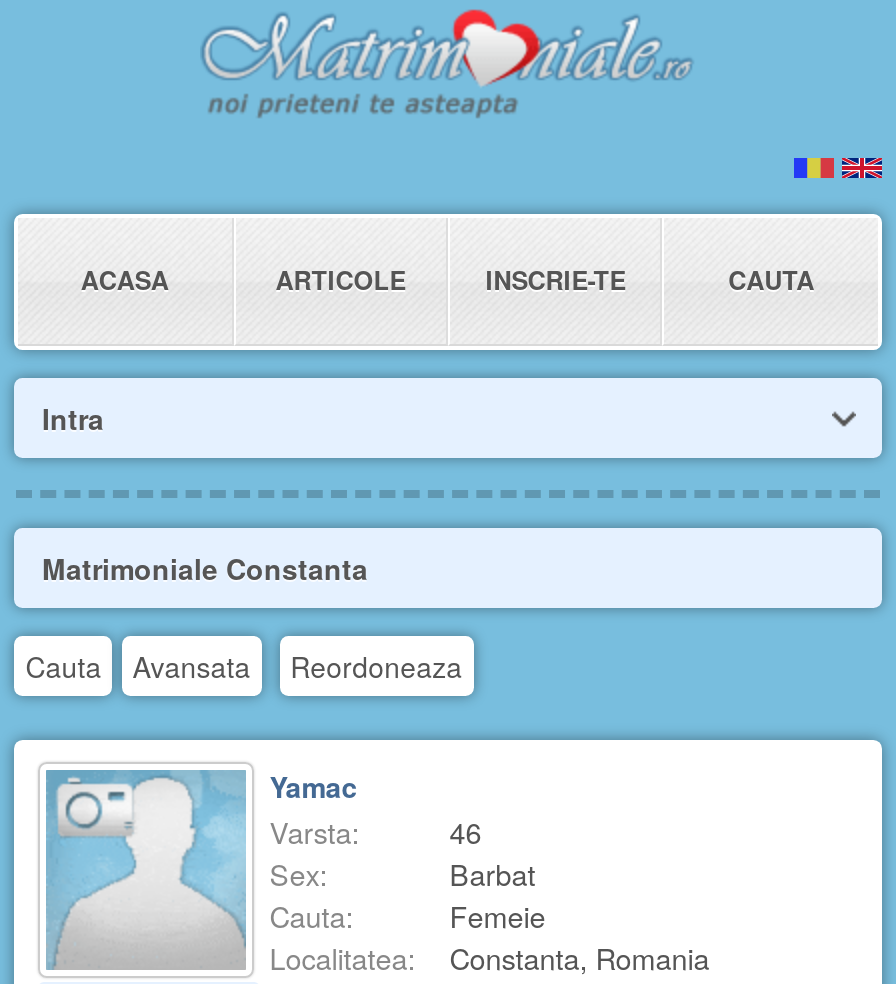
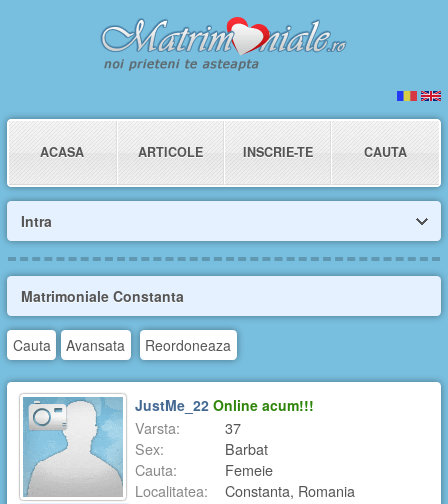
[269,767,357,807] Yamac -> [135,395,314,415] JustMe_22 Online acum!!!
[449,811,489,853] 46 -> [225,417,245,438] 37

